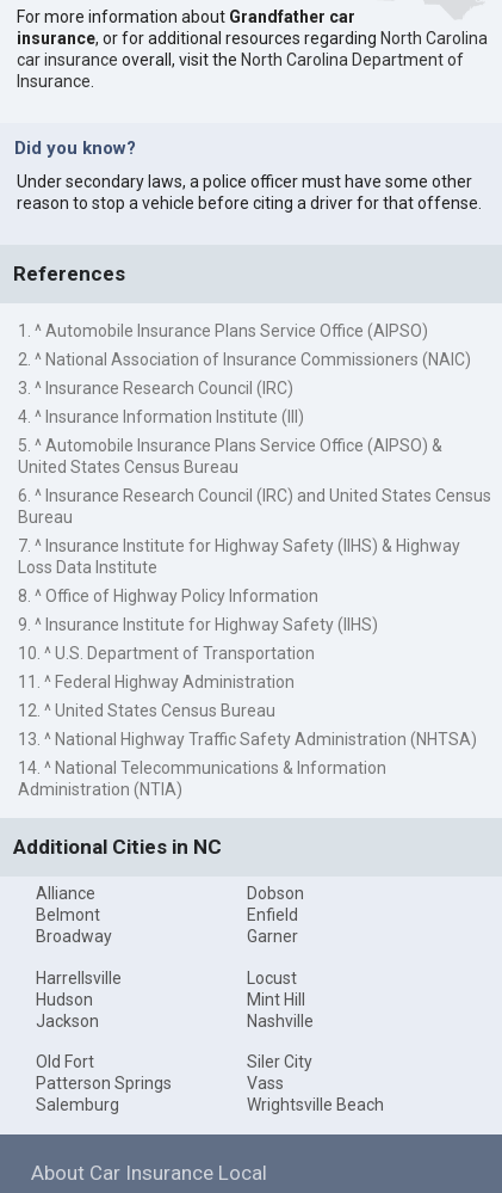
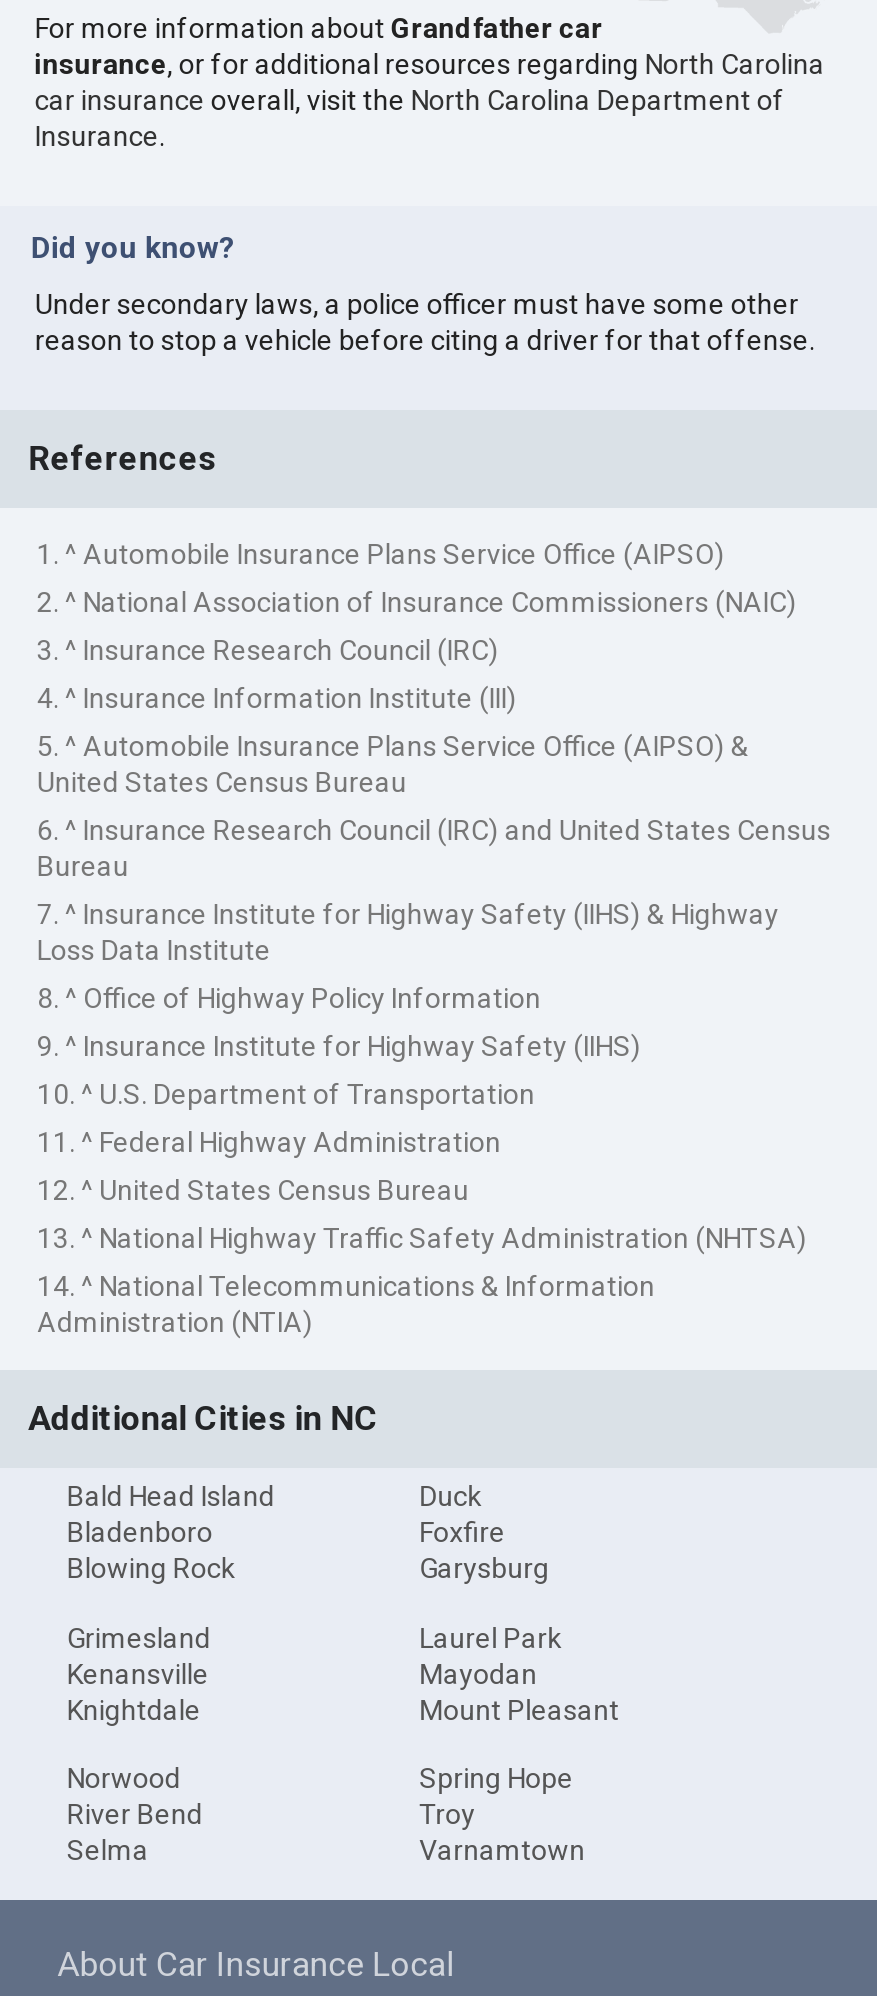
[36,884,112,946] Alliance | Belmont | Broadway -> [67,1480,275,1584] Bald Head Island | Bladenboro | Blowing Rock
[246,884,304,946] Dobson | Enfield | Garner -> [419,1480,549,1584] Duck | Foxfire | Garysburg
[36,968,122,1030] Harrellsville | Hudson | Jackson -> [67,1621,211,1725] Grimesland | Kenansville | Knightdale
[246,968,313,1030] Locust | Mint Hill | Nashville -> [419,1621,619,1725] Laurel Park | Mayodan | Mount Pleasant
[36,1052,172,1114] Old Fort | Patterson Springs | Salemburg -> [67,1762,203,1866] Norwood | River Bend | Selma
[246,1052,383,1114] Siler City | Vass | Wrightsville Beach -> [419,1762,585,1866] Spring Hope | Troy | Varnamtown

